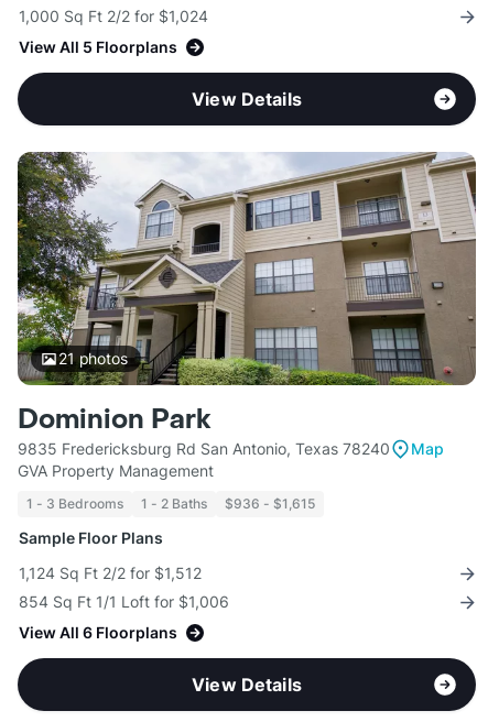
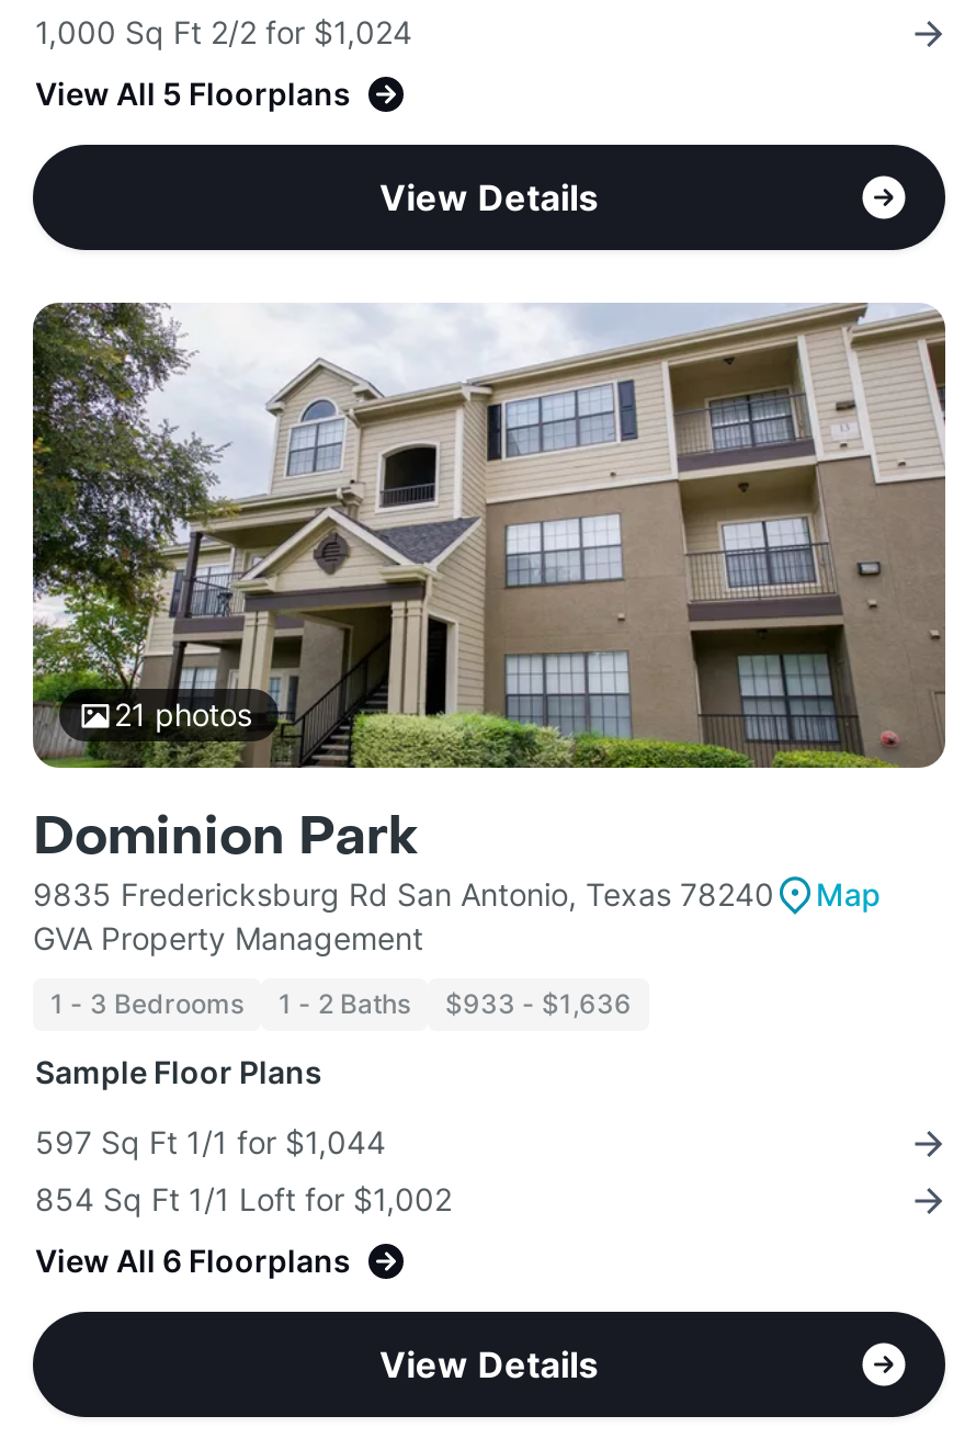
[26,495,315,512] 1 - 3 Bedrooms 1 - 2 Baths $936 - $1,615 -> [50,988,632,1020] 1 - 3 Bedrooms 1 - 2 Baths $933 - $1,636
[19,564,202,582] 1,124 Sq Ft 2/2 for $1,512 -> [35,1124,386,1161] 597 Sq Ft 1/1 for $1,044
[19,592,229,611] 854 Sq Ft 1/1 Loft for $1,006 -> [35,1181,452,1218] 854 Sq Ft 1/1 Loft for $1,002

